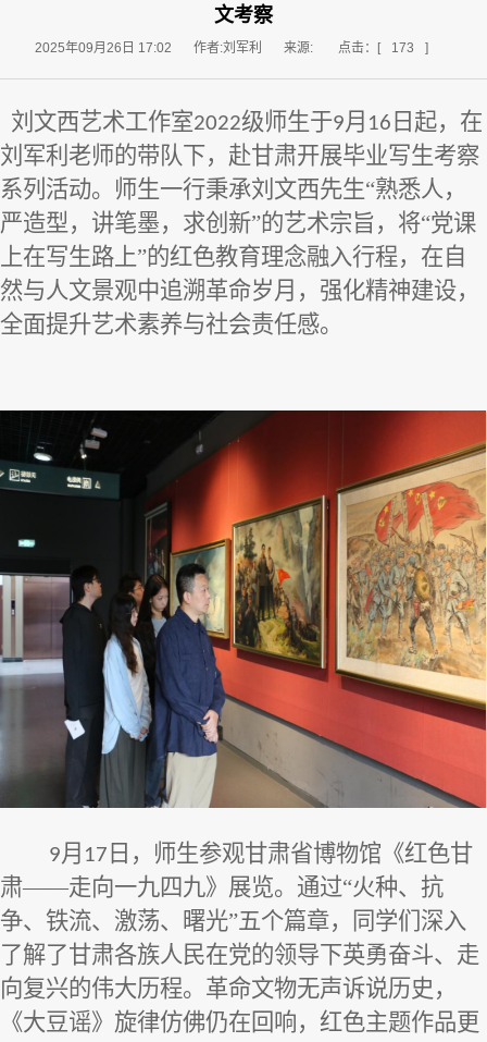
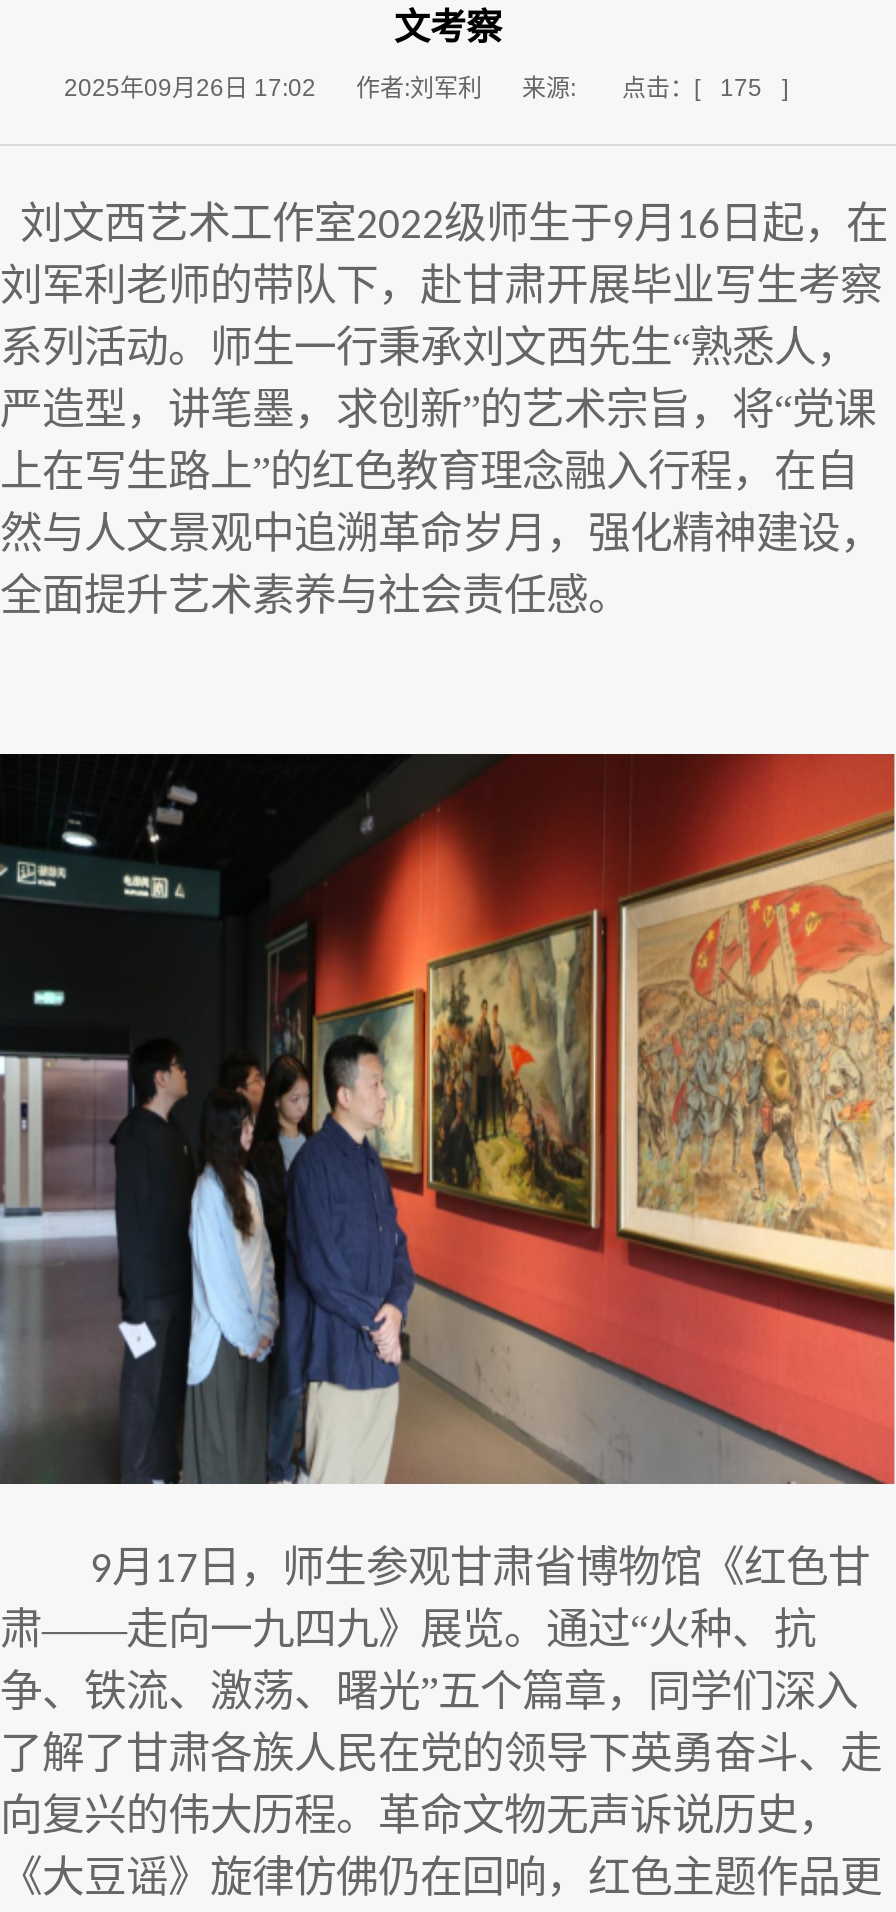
[391,40,414,56] 173 -> [720,74,762,102] 175

